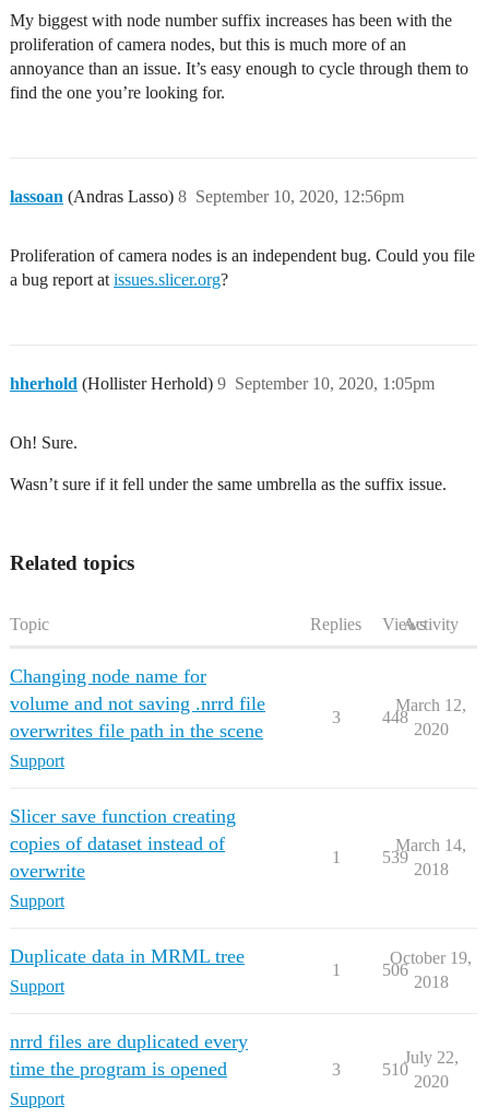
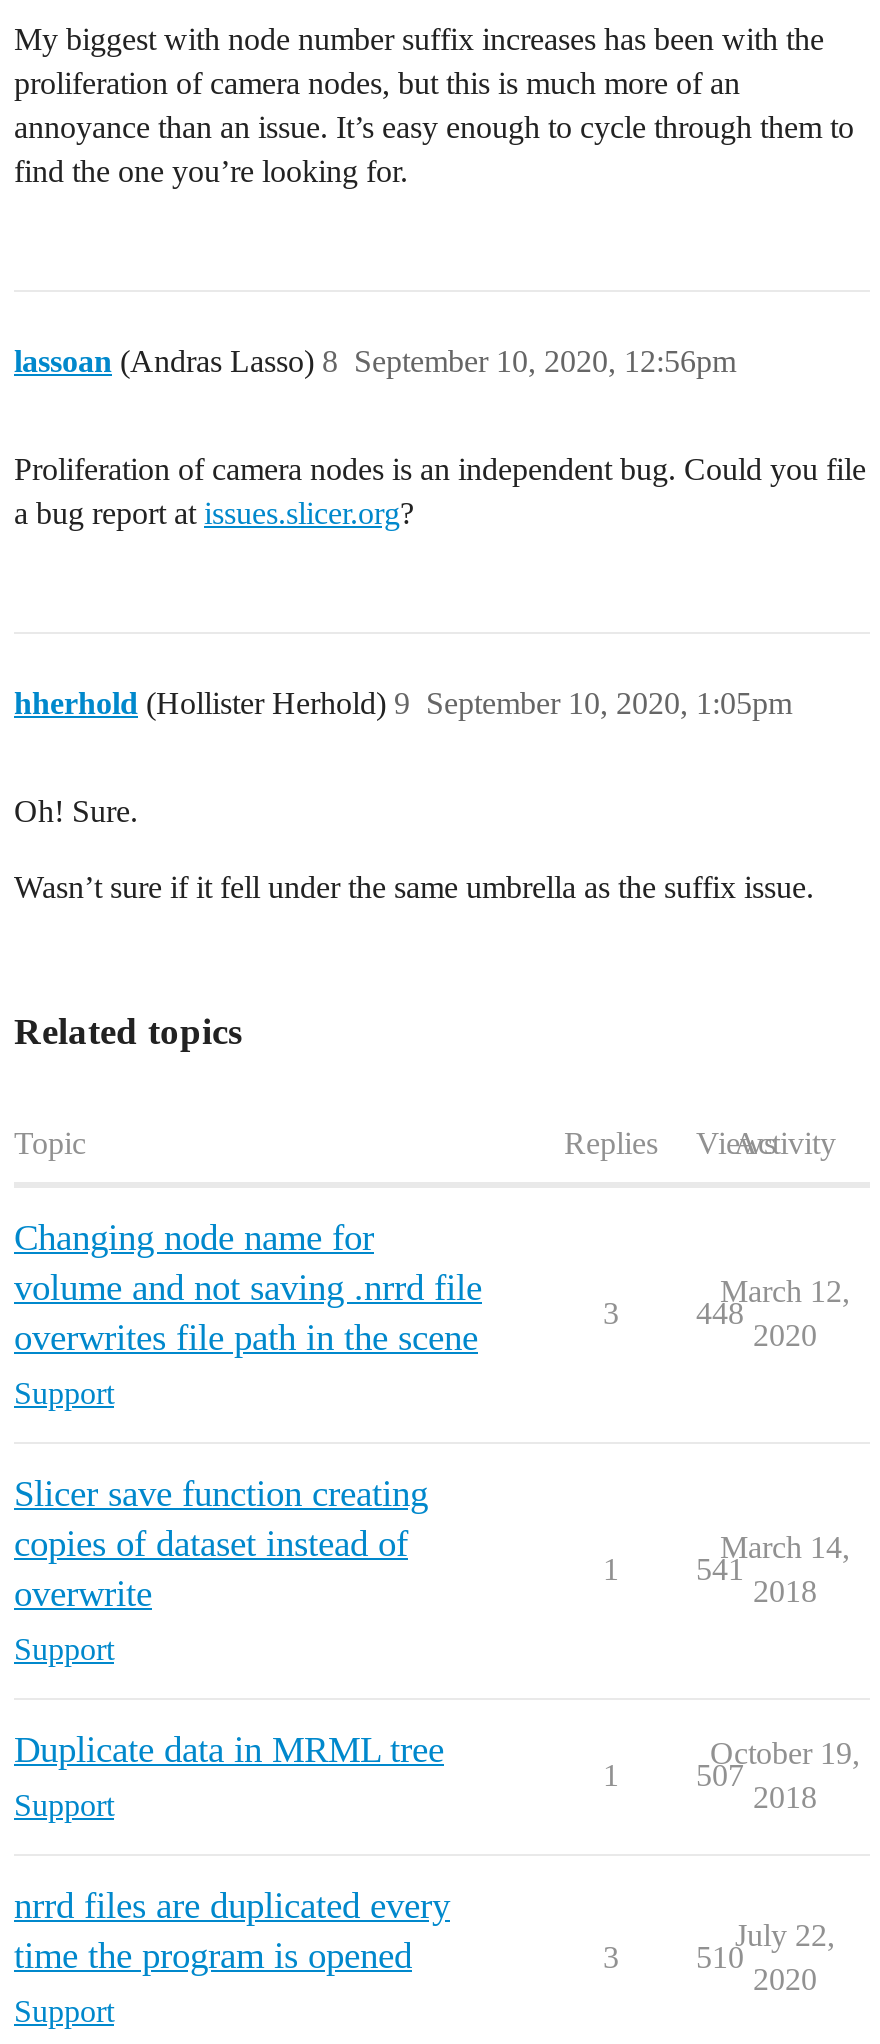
[382,848,408,866] 539 -> [696,1553,744,1587] 541
[382,960,408,979] 506 -> [696,1759,744,1793] 507

